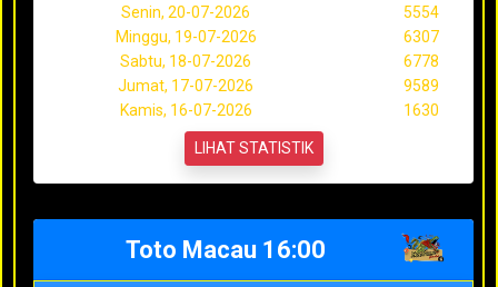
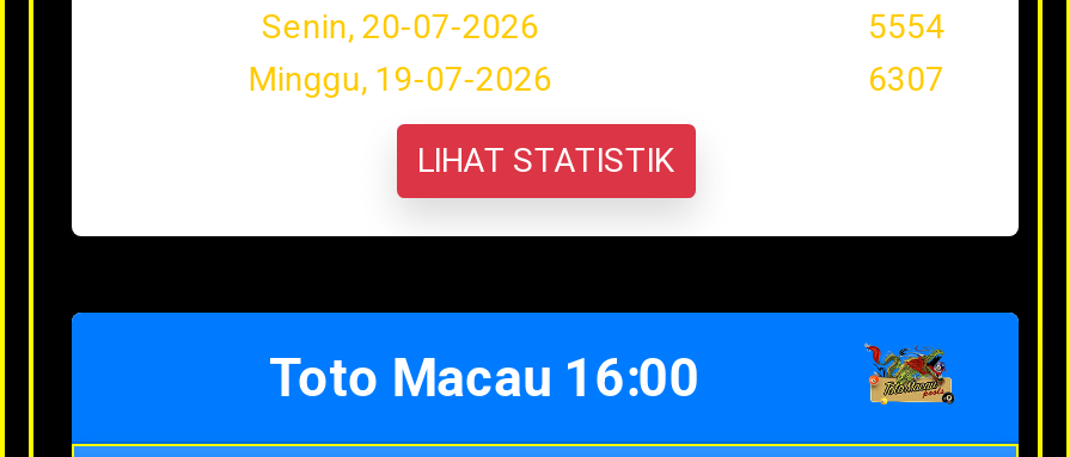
[118,53,439,119] Sabtu, 18-07-2026 | 6778 | Jumat, 17-07-2026 | 9589 | Kamis, 16-07-2026 | 1630 -> none

